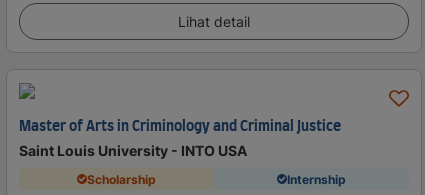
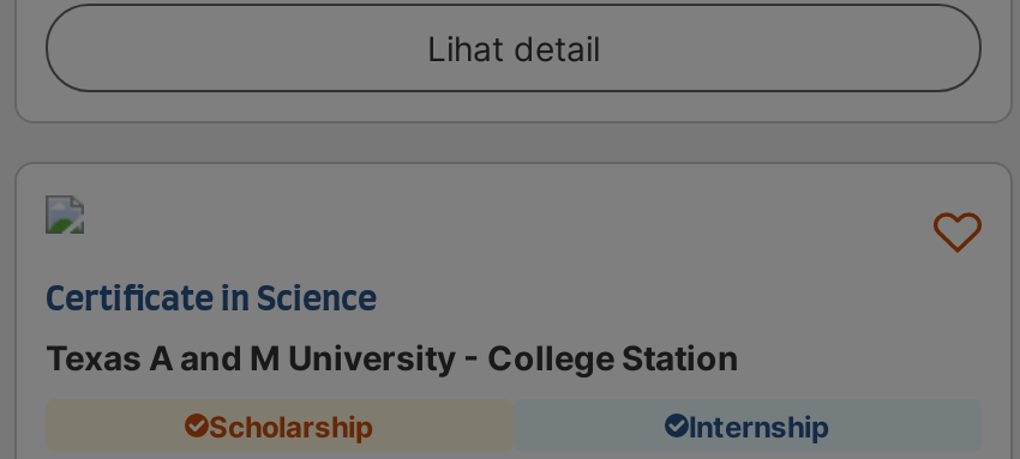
[19,120,341,134] Master of Arts in Criminology and Criminal Justice -> [46,284,377,318] Certificate in Science
[19,142,247,159] Saint Louis University - INTO USA -> [46,337,739,378] Texas A and M University - College Station

